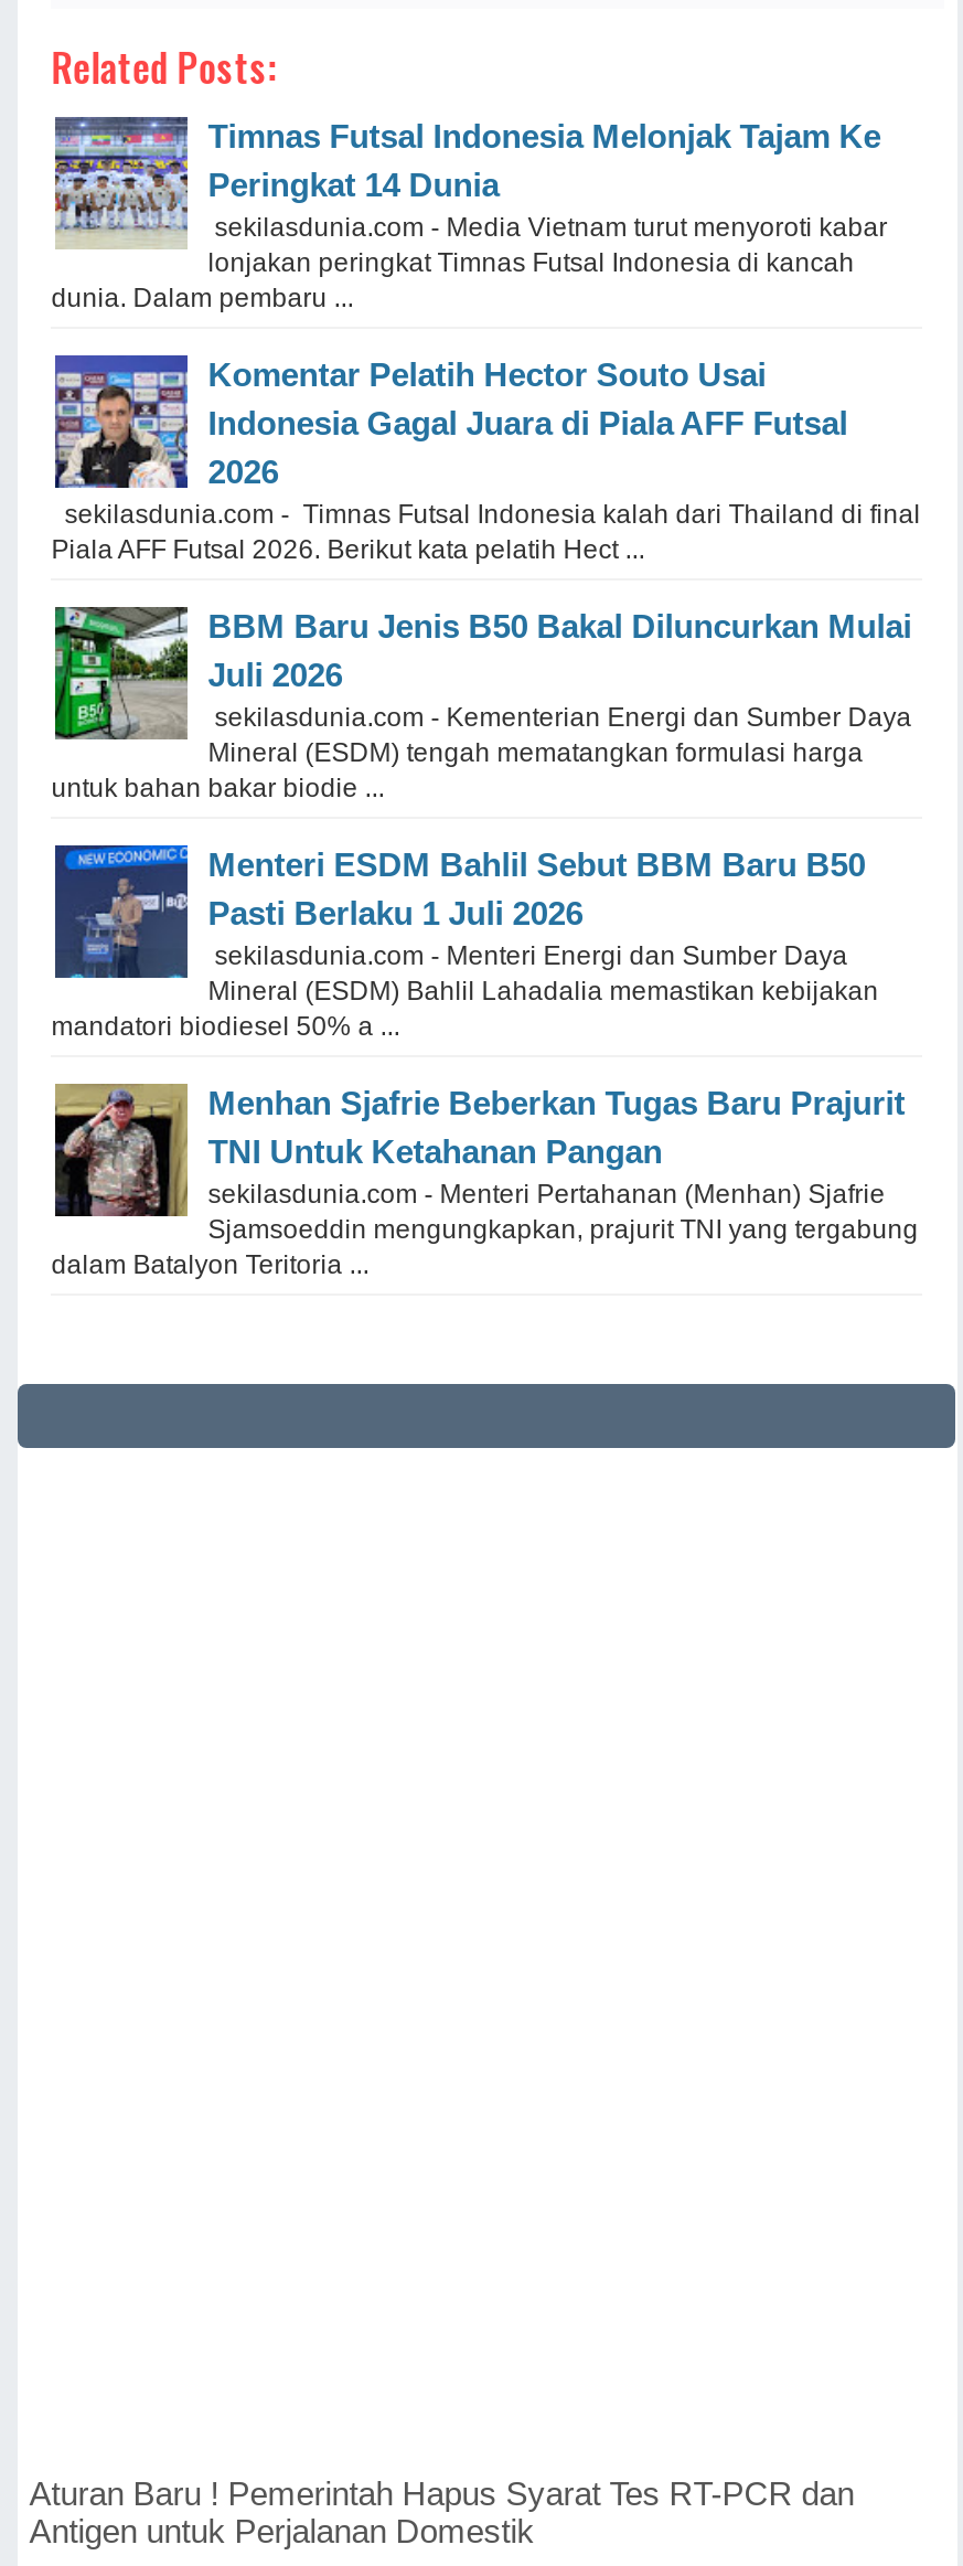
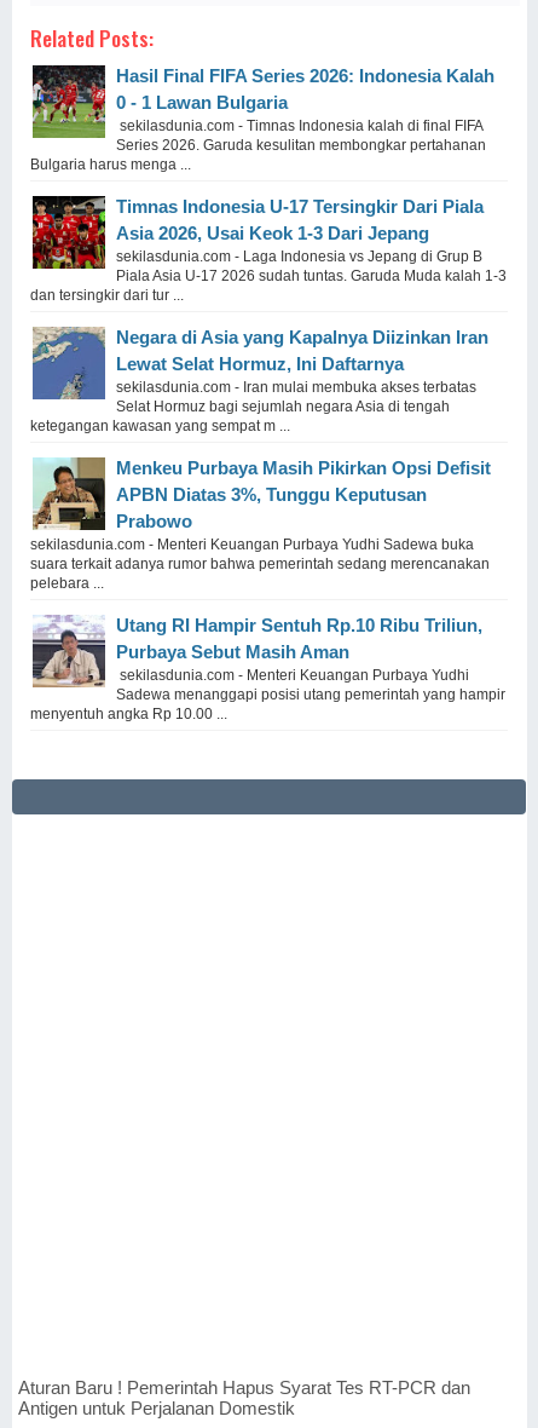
[51,115,887,315] [image] | Timnas Futsal Indonesia Melonjak Tajam Ke | Peringkat 14 Dunia | sekilasdunia.com - Media Vietnam turut menyoroti kabar | lonjakan peringkat Timnas Futsal Indonesia di kancah | dunia. Dalam pembaru ... -> [30,64,495,174] [image] | Hasil Final FIFA Series 2026: Indonesia Kalah | 0 - 1 Lawan Bulgaria | sekilasdunia.com - Timnas Indonesia kalah di final FIFA | Series 2026. Garuda kesulitan membongkar pertahanan | Bulgaria harus menga ...
[51,353,920,566] [image] | Komentar Pelatih Hector Souto Usai | Indonesia Gagal Juara di Piala AFF Futsal | 2026 | sekilasdunia.com - Timnas Futsal Indonesia kalah dari Thailand di final | Piala AFF Futsal 2026. Berikut kata pelatih Hect ... -> [30,197,507,304] [image] | Timnas Indonesia U-17 Tersingkir Dari Piala | Asia 2026, Usai Keok 1-3 Dari Jepang | sekilasdunia.com - Laga Indonesia vs Jepang di Grup B | Piala Asia U-17 2026 sudah tuntas. Garuda Muda kalah 1-3 | dan tersingkir dari tur ...
[51,594,912,805] [image] | BBM Baru Jenis B50 Bakal Diluncurkan Mulai | Juli 2026 | sekilasdunia.com - Kementerian Energi dan Sumber Daya | Mineral (ESDM) tengah mematangkan formulasi harga | untuk bahan bakar biodie ... -> [30,327,489,435] [image] | Negara di Asia yang Kapalnya Diizinkan Iran | Lewat Selat Hormuz, Ini Daftarnya | sekilasdunia.com - Iran mulai membuka akses terbatas | Selat Hormuz bagi sejumlah negara Asia di tengah | ketegangan kawasan yang sempat m ...
[51,832,879,1043] [image] | Menteri ESDM Bahlil Sebut BBM Baru B50 | Pasti Berlaku 1 Juli 2026 | sekilasdunia.com - Menteri Energi dan Sumber Daya | Mineral (ESDM) Bahlil Lahadalia memastikan kebijakan | mandatori biodiesel 50% a ... -> [30,458,491,592] [image] | Menkeu Purbaya Masih Pikirkan Opsi Defisit | APBN Diatas 3%, Tunggu Keputusan | Prabowo | sekilasdunia.com - Menteri Keuangan Purbaya Yudhi Sadewa buka | suara terkait adanya rumor bahwa pemerintah sedang merencanakan | pelebara ...
[51,1085,918,1281] [image] | Menhan Sjafrie Beberkan Tugas Baru Prajurit | TNI Untuk Ketahanan Pangan | sekilasdunia.com - Menteri Pertahanan (Menhan) Sjafrie | Sjamsoeddin mengungkapkan, prajurit TNI yang tergabung | dalam Batalyon Teritoria ... -> [30,615,506,723] [image] | Utang RI Hampir Sentuh Rp.10 Ribu Triliun, | Purbaya Sebut Masih Aman | sekilasdunia.com - Menteri Keuangan Purbaya Yudhi | Sadewa menanggapi posisi utang pemerintah yang hampir | menyentuh angka Rp 10.00 ...

